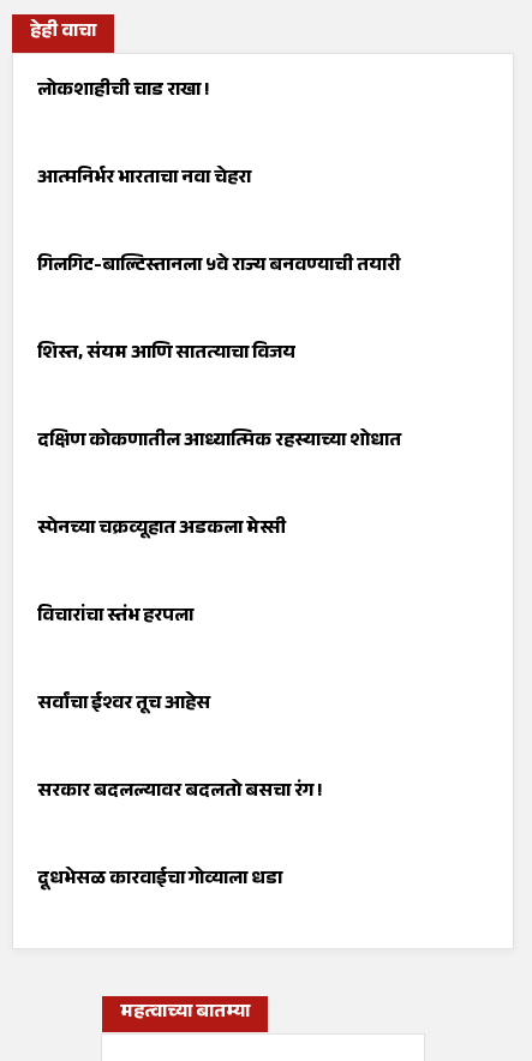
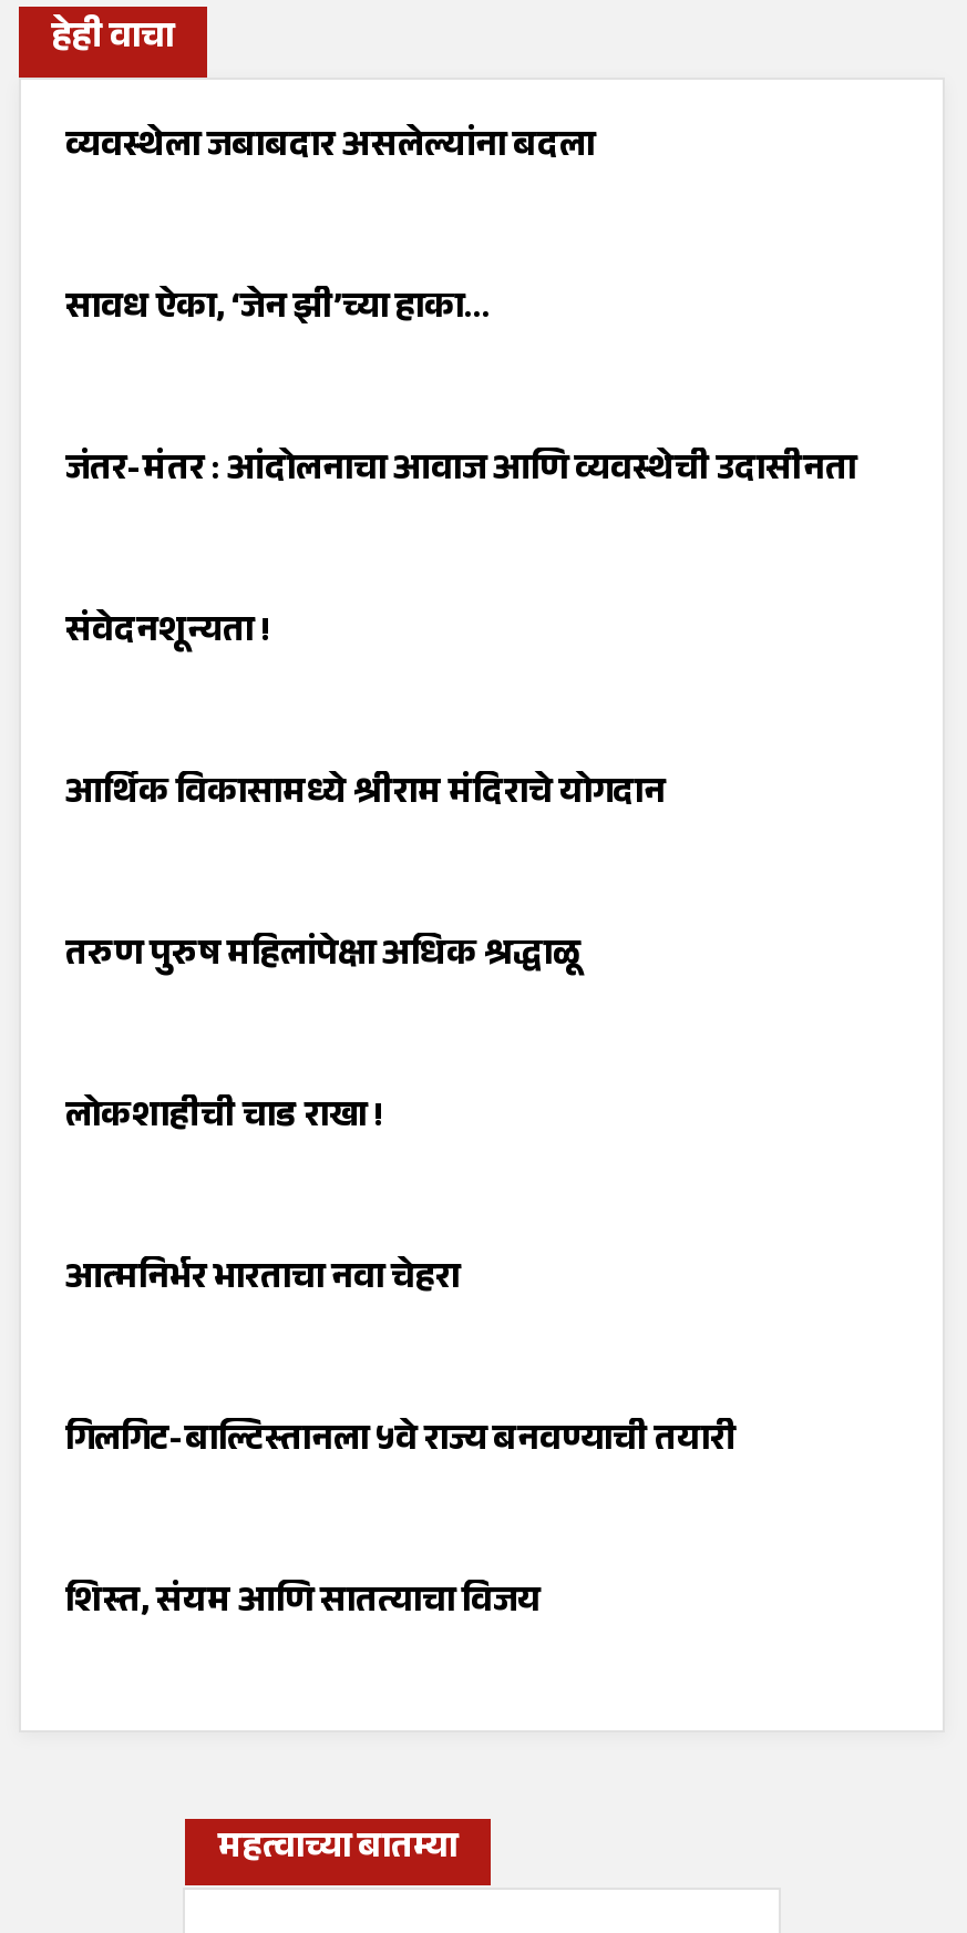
none -> [65,119,856,988] व्यवस्थेला जबाबदार असलेल्यांना बदला | सावध ऐका, ‘जेन झी’च्या हाका... | जंतर-मंतर : आंदोलनाचा आवाज आणि व्यवस्थेची उदासीनता | संवेदनशून्यता ! | आर्थिक विकासामध्ये श्रीराम मंदिराचे योगदान | तरुण पुरुष महिलांपेक्षा अधिक श्रद्धाळू
moved [37,75,400,371] -> [65,1090,734,1635]: लोकशाहीची चाड राखा ! | आत्मनिर्भर भारताचा नवा चेहरा | गिलगिट-बाल्टिस्तानला ५वे राज्य बनवण्याची तयारी | शिस्त, संयम आणि सातत्याचा विजय
[37,426,401,896] दक्षिण कोकणातील आध्यात्मिक रहस्याच्या शोधात | स्पेनच्या चक्रव्यूहात अडकला मेस्सी | विचारांचा स्तंभ हरपला | सर्वांचा ईश्वर तूच आहेस | सरकार बदलल्यावर बदलतो बसचा रंग ! | दूधभेसळ कारवाईचा गोव्याला धडा -> none

